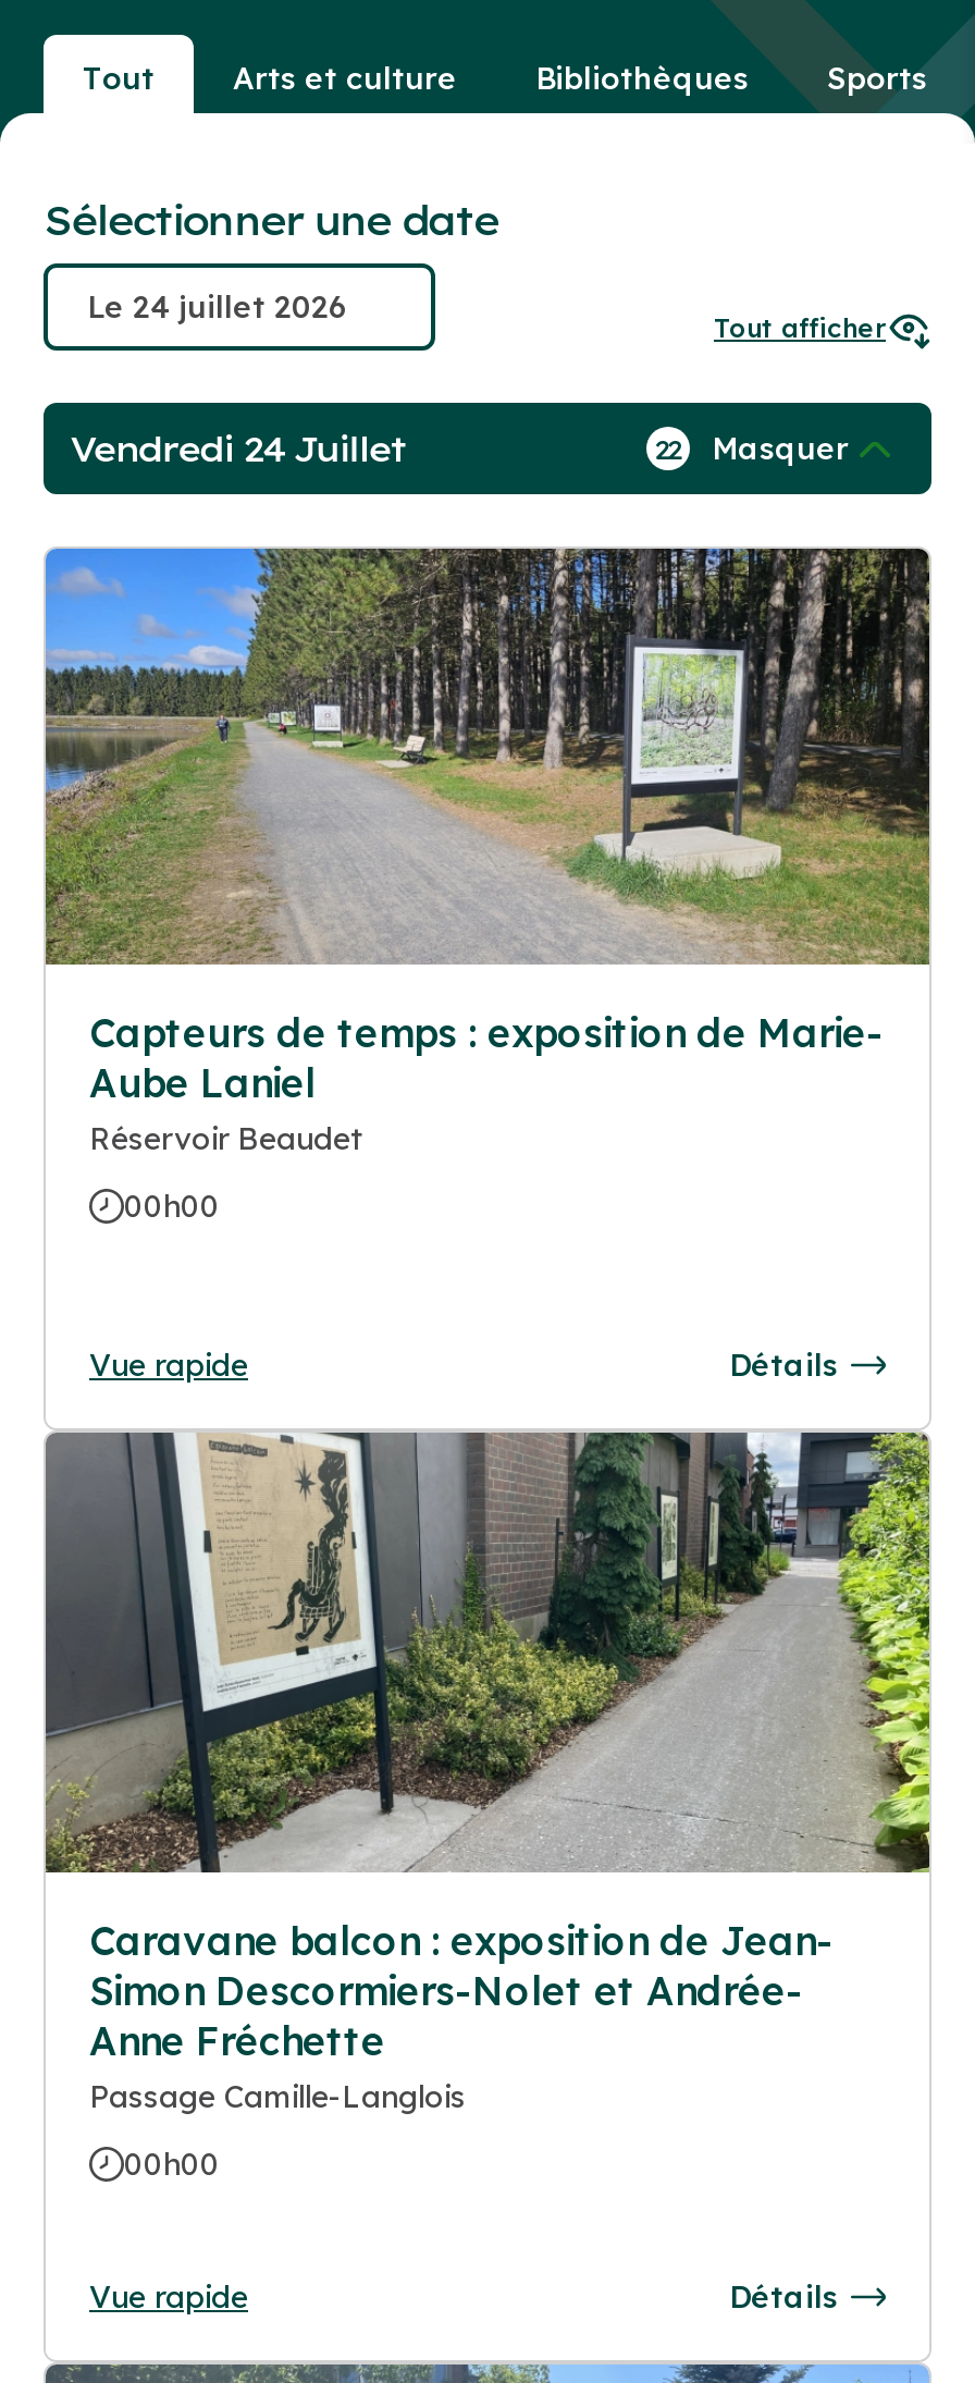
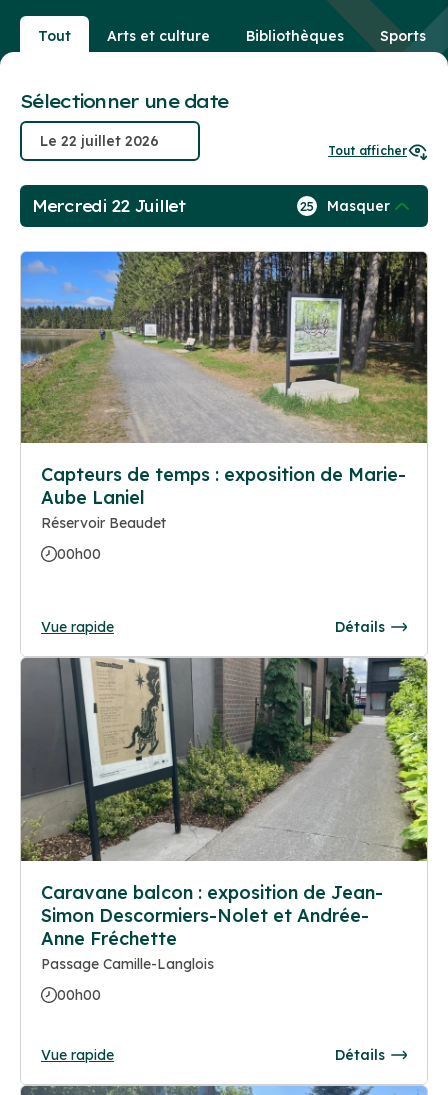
[70,427,406,471] Vendredi 24 Juillet -> [32,196,186,216] Mercredi 22 Juillet
[655,429,849,469] 22 Masquer -> [300,197,390,215] 25 Masquer

